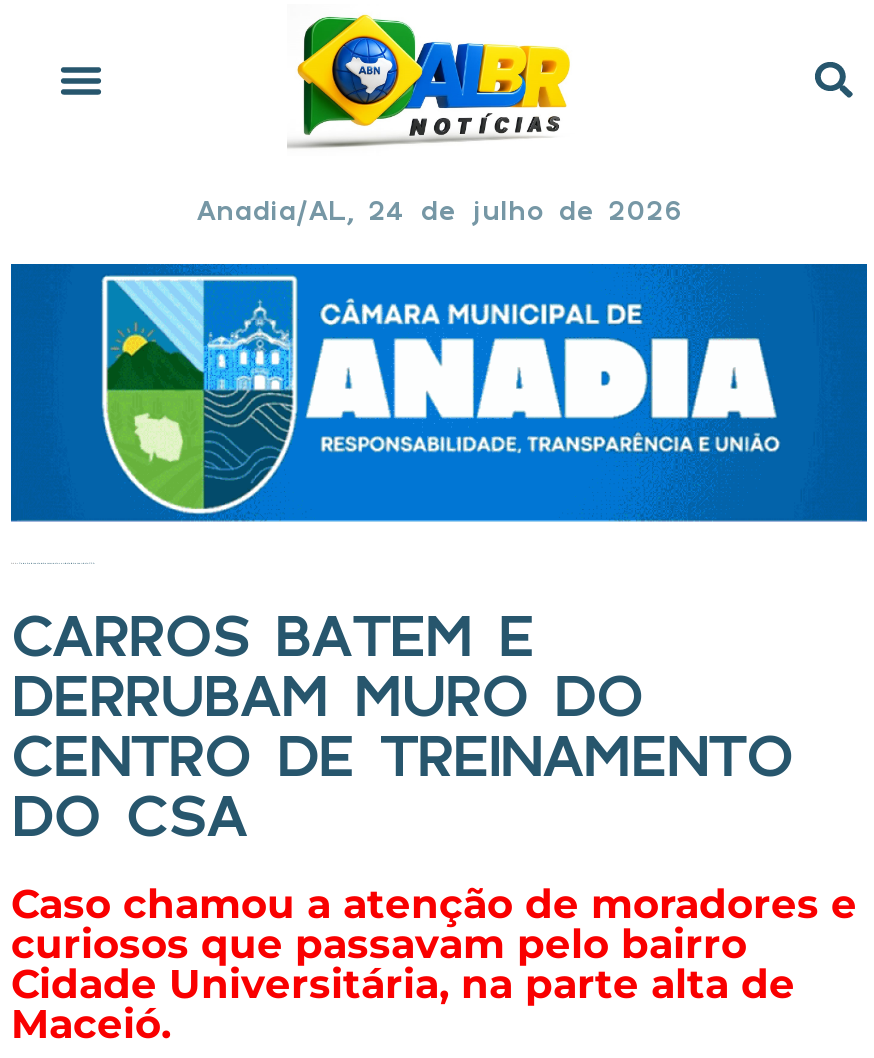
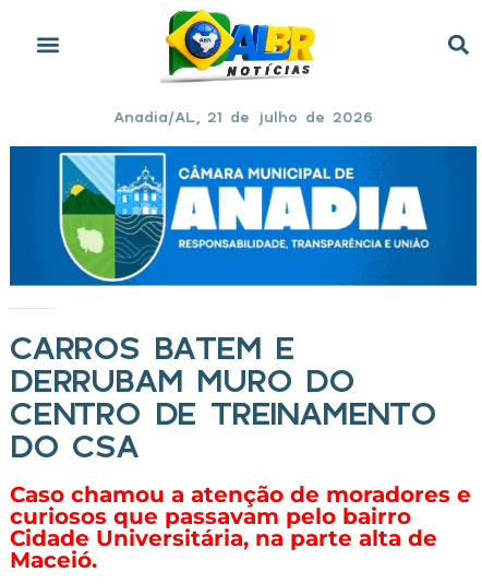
[196,192,682,226] Anadia/AL, 24 de julho de 2026 -> [113,106,373,125] Anadia/AL, 21 de julho de 2026

